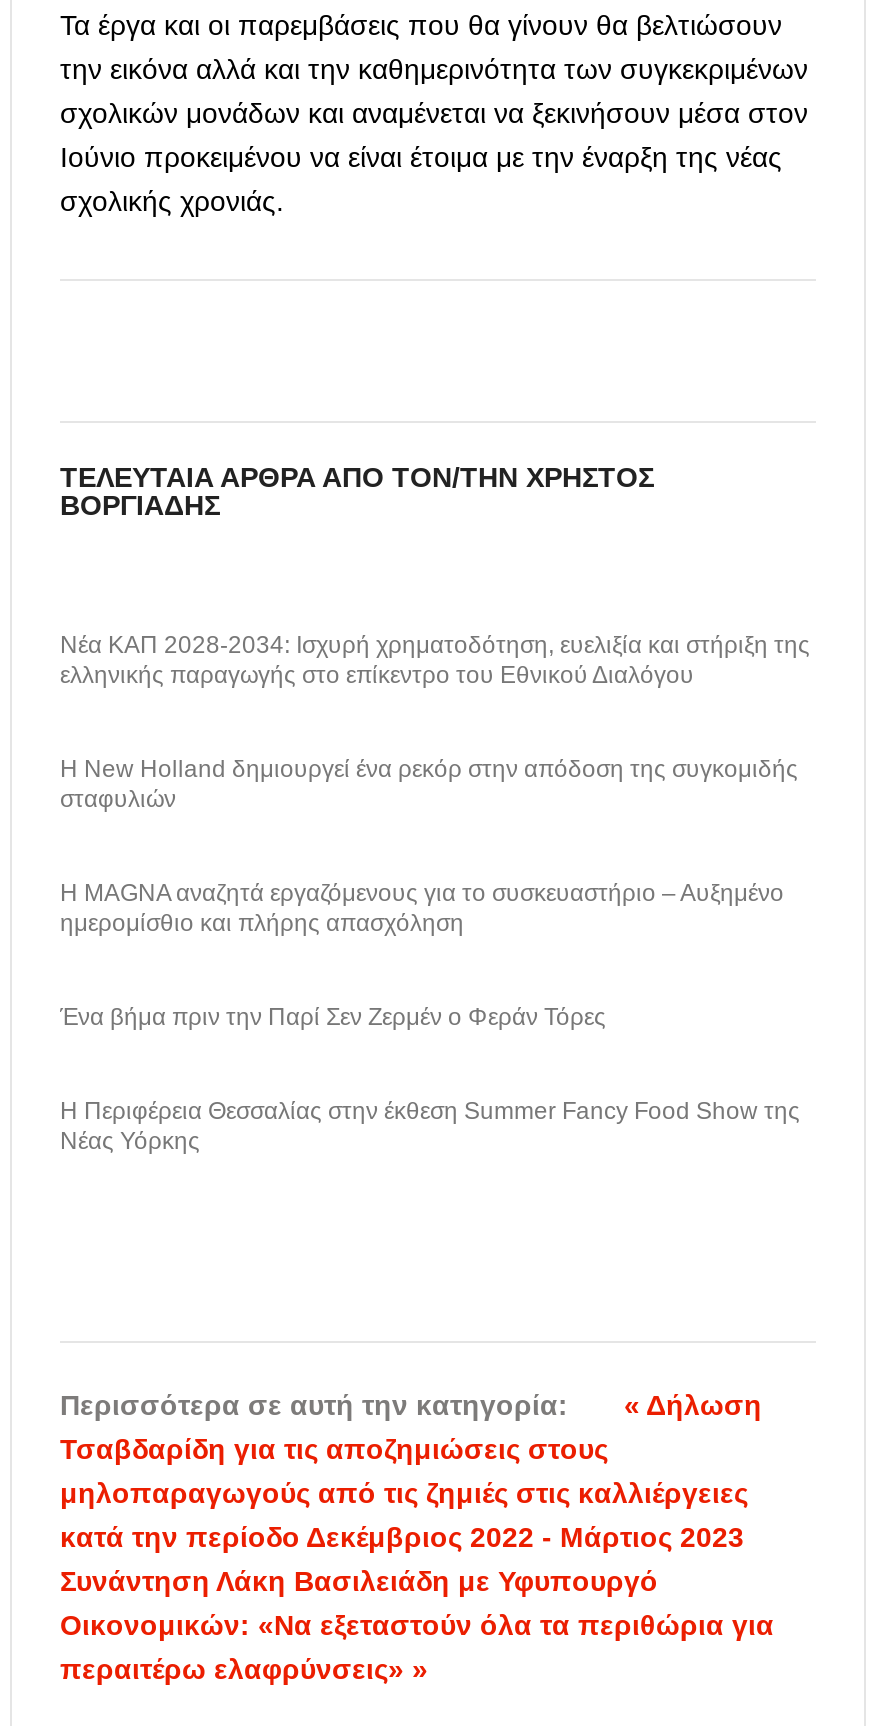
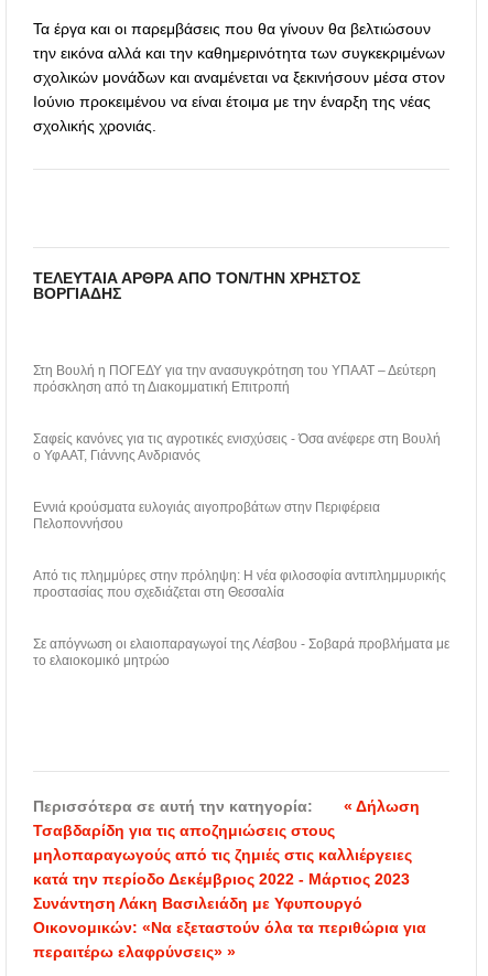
[60,632,810,690] Νέα ΚΑΠ 2028-2034: Ισχυρή χρηματοδότηση, ευελιξία και στήριξη της | ελληνικής παραγωγής στο επίκεντρο του Εθνικού Διαλόγου -> [33,363,436,395] Στη Βουλή η ΠΟΓΕΔΥ για την ανασυγκρότηση του ΥΠΑΑΤ – Δεύτερη | πρόσκληση από τη Διακομματική Επιτροπή
[60,756,798,814] Η New Holland δημιουργεί ένα ρεκόρ στην απόδοση της συγκομιδής | σταφυλιών -> [33,432,441,464] Σαφείς κανόνες για τις αγροτικές ενισχύσεις - Όσα ανέφερε στη Βουλή | ο ΥφΑΑΤ, Γιάννης Ανδριανός
[60,880,784,938] Η MAGNA αναζητά εργαζόμενους για το συσκευαστήριο – Αυξημένο | ημερομίσθιο και πλήρης απασχόληση -> [33,500,380,532] Εννιά κρούσματα ευλογιάς αιγοπροβάτων στην Περιφέρεια | Πελοποννήσου
[60,1004,606,1032] Ένα βήμα πριν την Παρί Σεν Ζερμέν ο Φεράν Τόρες -> [33,568,446,600] Από τις πλημμύρες στην πρόληψη: Η νέα φιλοσοφία αντιπλημμυρικής | προστασίας που σχεδιάζεται στη Θεσσαλία
[60,1098,800,1156] Η Περιφέρεια Θεσσαλίας στην έκθεση Summer Fancy Food Show της | Νέας Υόρκης -> [33,637,449,669] Σε απόγνωση οι ελαιοπαραγωγοί της Λέσβου - Σοβαρά προβλήματα με | το ελαιοκομικό μητρώο

